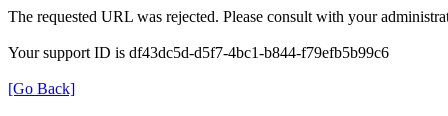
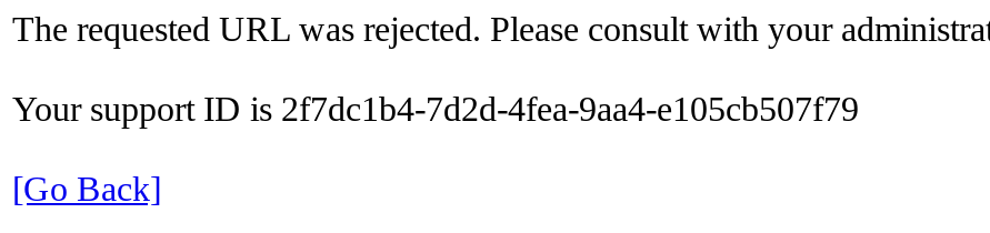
[8,44,389,61] Your support ID is df43dc5d-d5f7-4bc1-b844-f79efb5b99c6 -> [12,90,859,128] Your support ID is 2f7dc1b4-7d2d-4fea-9aa4-e105cb507f79

